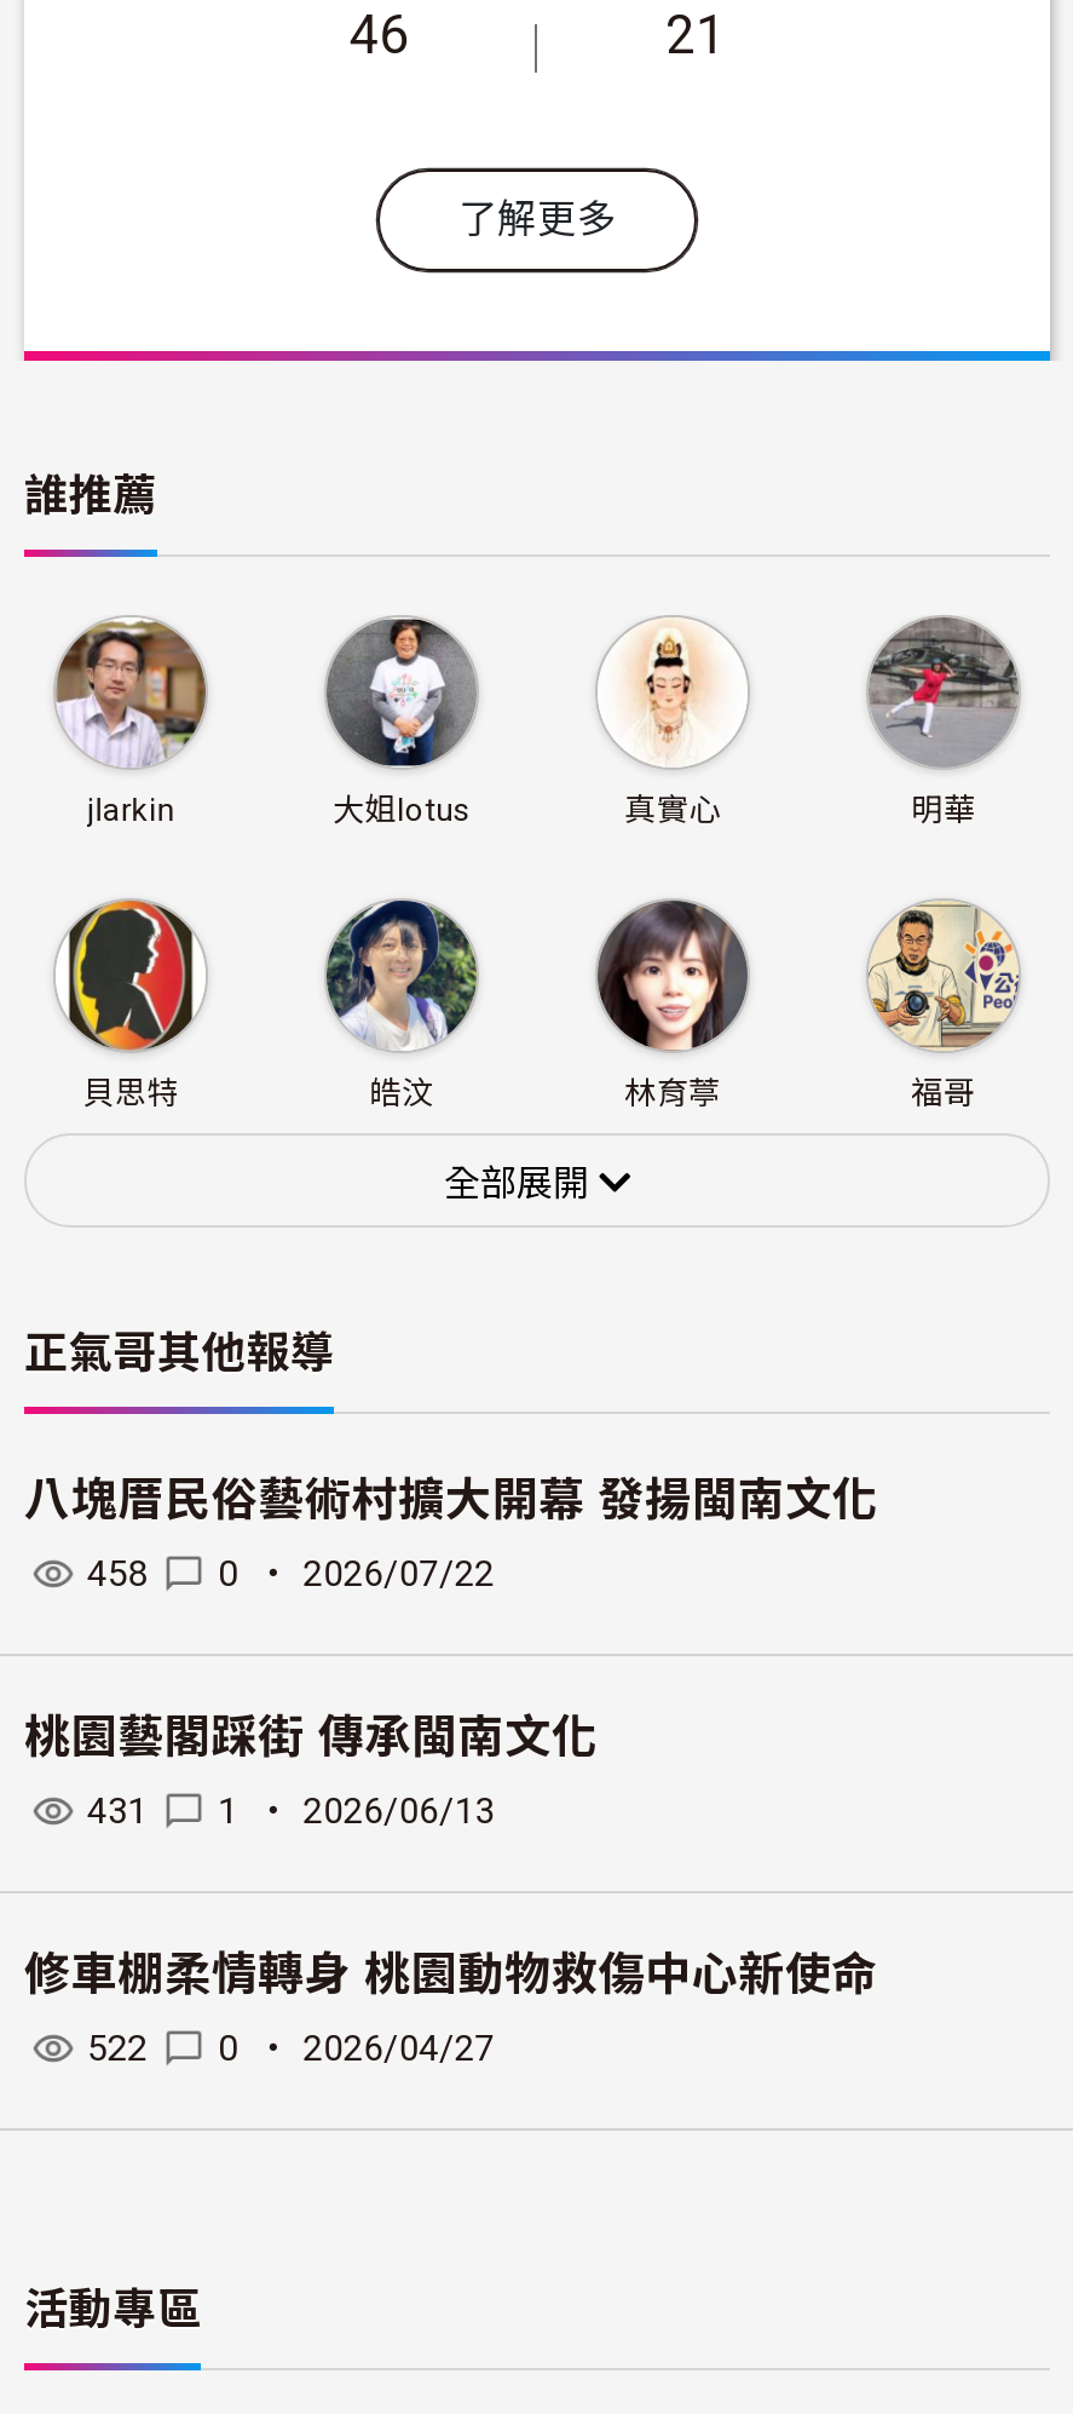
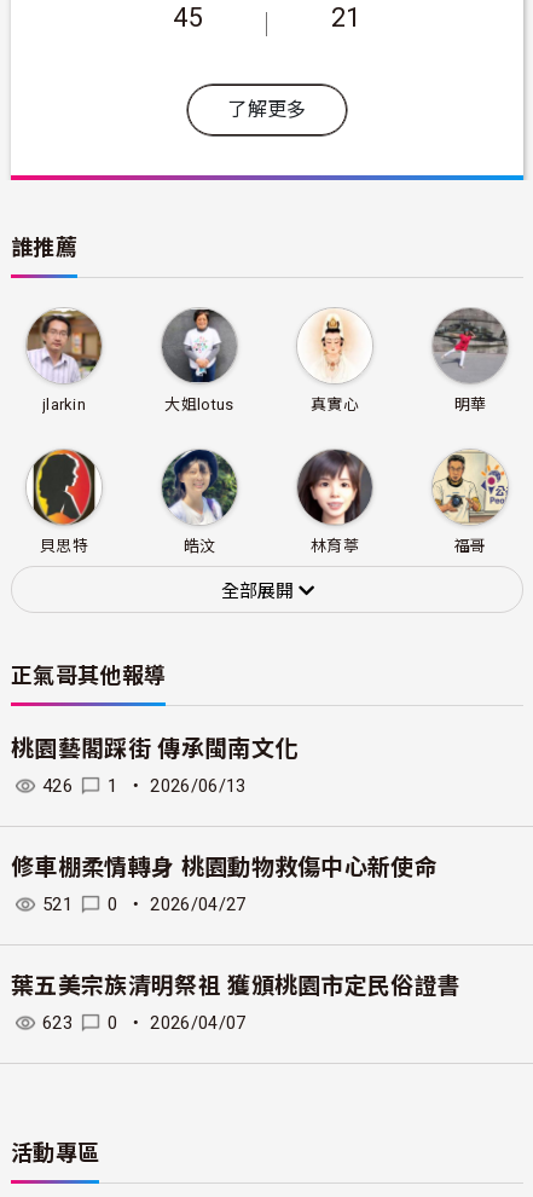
[349,6,409,66] 46 -> [173,3,203,33] 45
[24,1473,878,1596] 八塊厝民俗藝術村擴大開幕 發揚閩南文化 | 458 | 0 ・2026/07/22 -> none
moved [24,1710,878,2071] -> [11,735,438,916]: 桃園藝閣踩街 傳承閩南文化 | 1 ・2026/06/13 | 修車棚柔情轉身 桃園動物救傷中心新使命 | 0 ・2026/04/27
[87,1790,495,1833] 431 1 ・2026/06/13 -> [42,775,246,797] 426 1 ・2026/06/13
[87,2027,495,2071] 522 0 ・2026/04/27 -> [42,894,246,916] 521 0 ・2026/04/27
none -> [11,972,461,1034] 葉五美宗族清明祭祖 獲頒桃園市定民俗證書 | 623 | 0 ・2026/04/07

